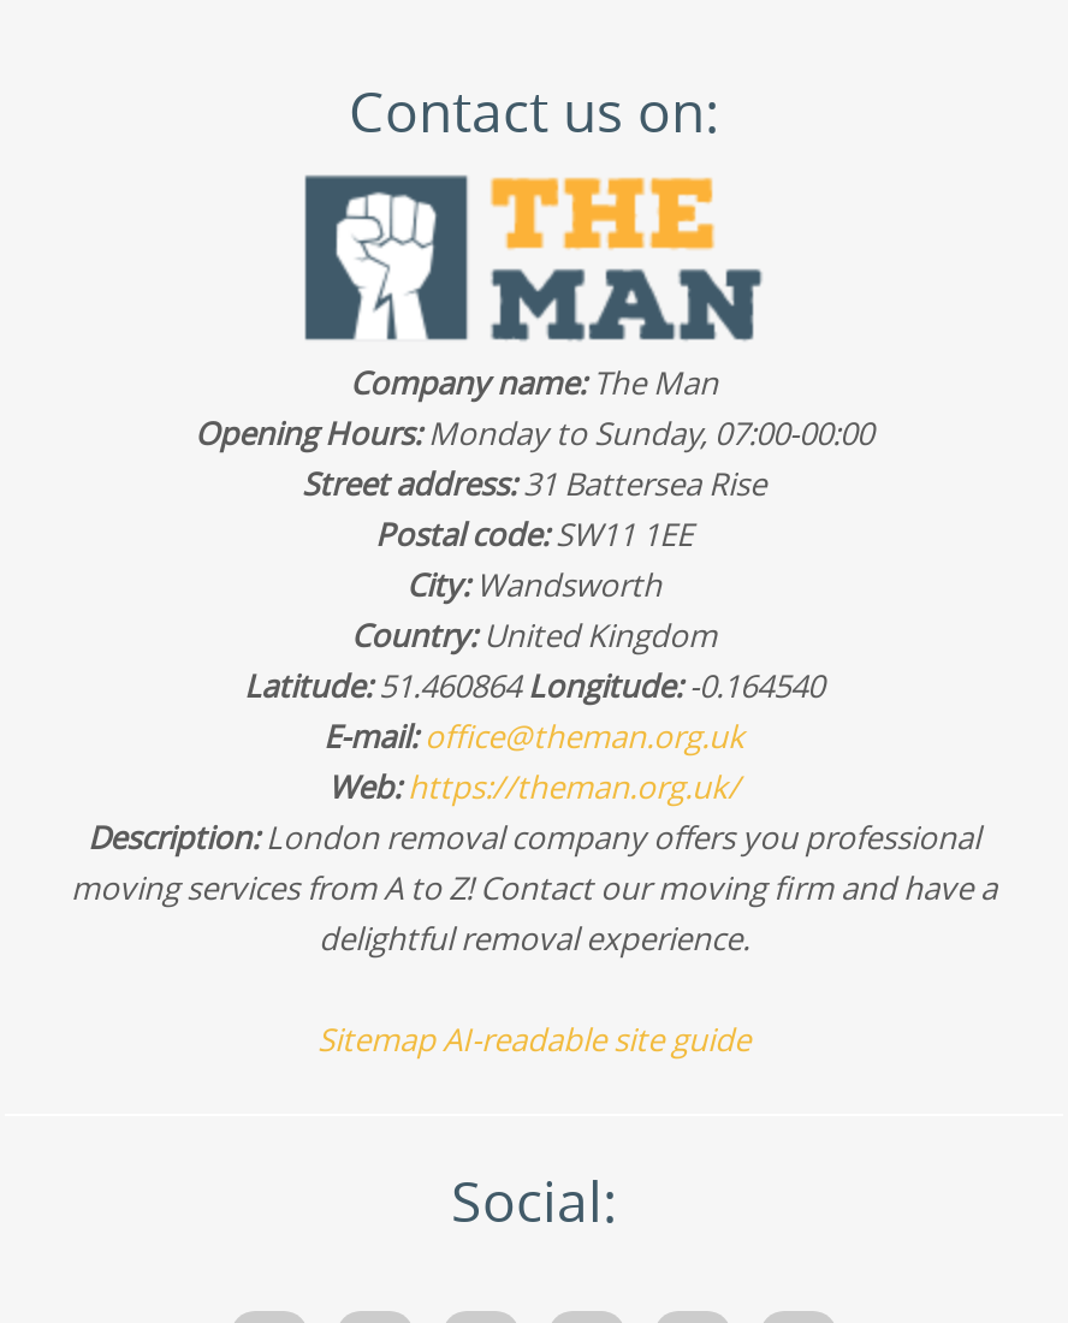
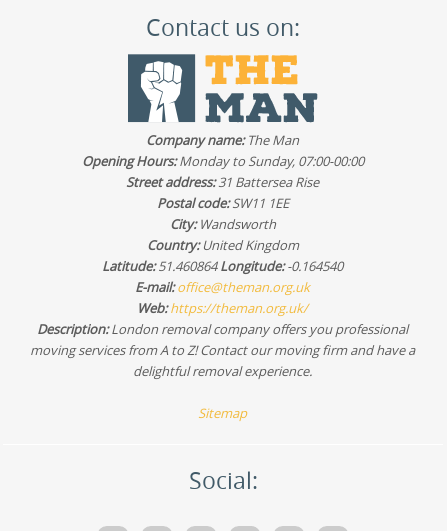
[318,1018,750,1061] Sitemap AI-readable site guide -> [198,404,247,422] Sitemap

